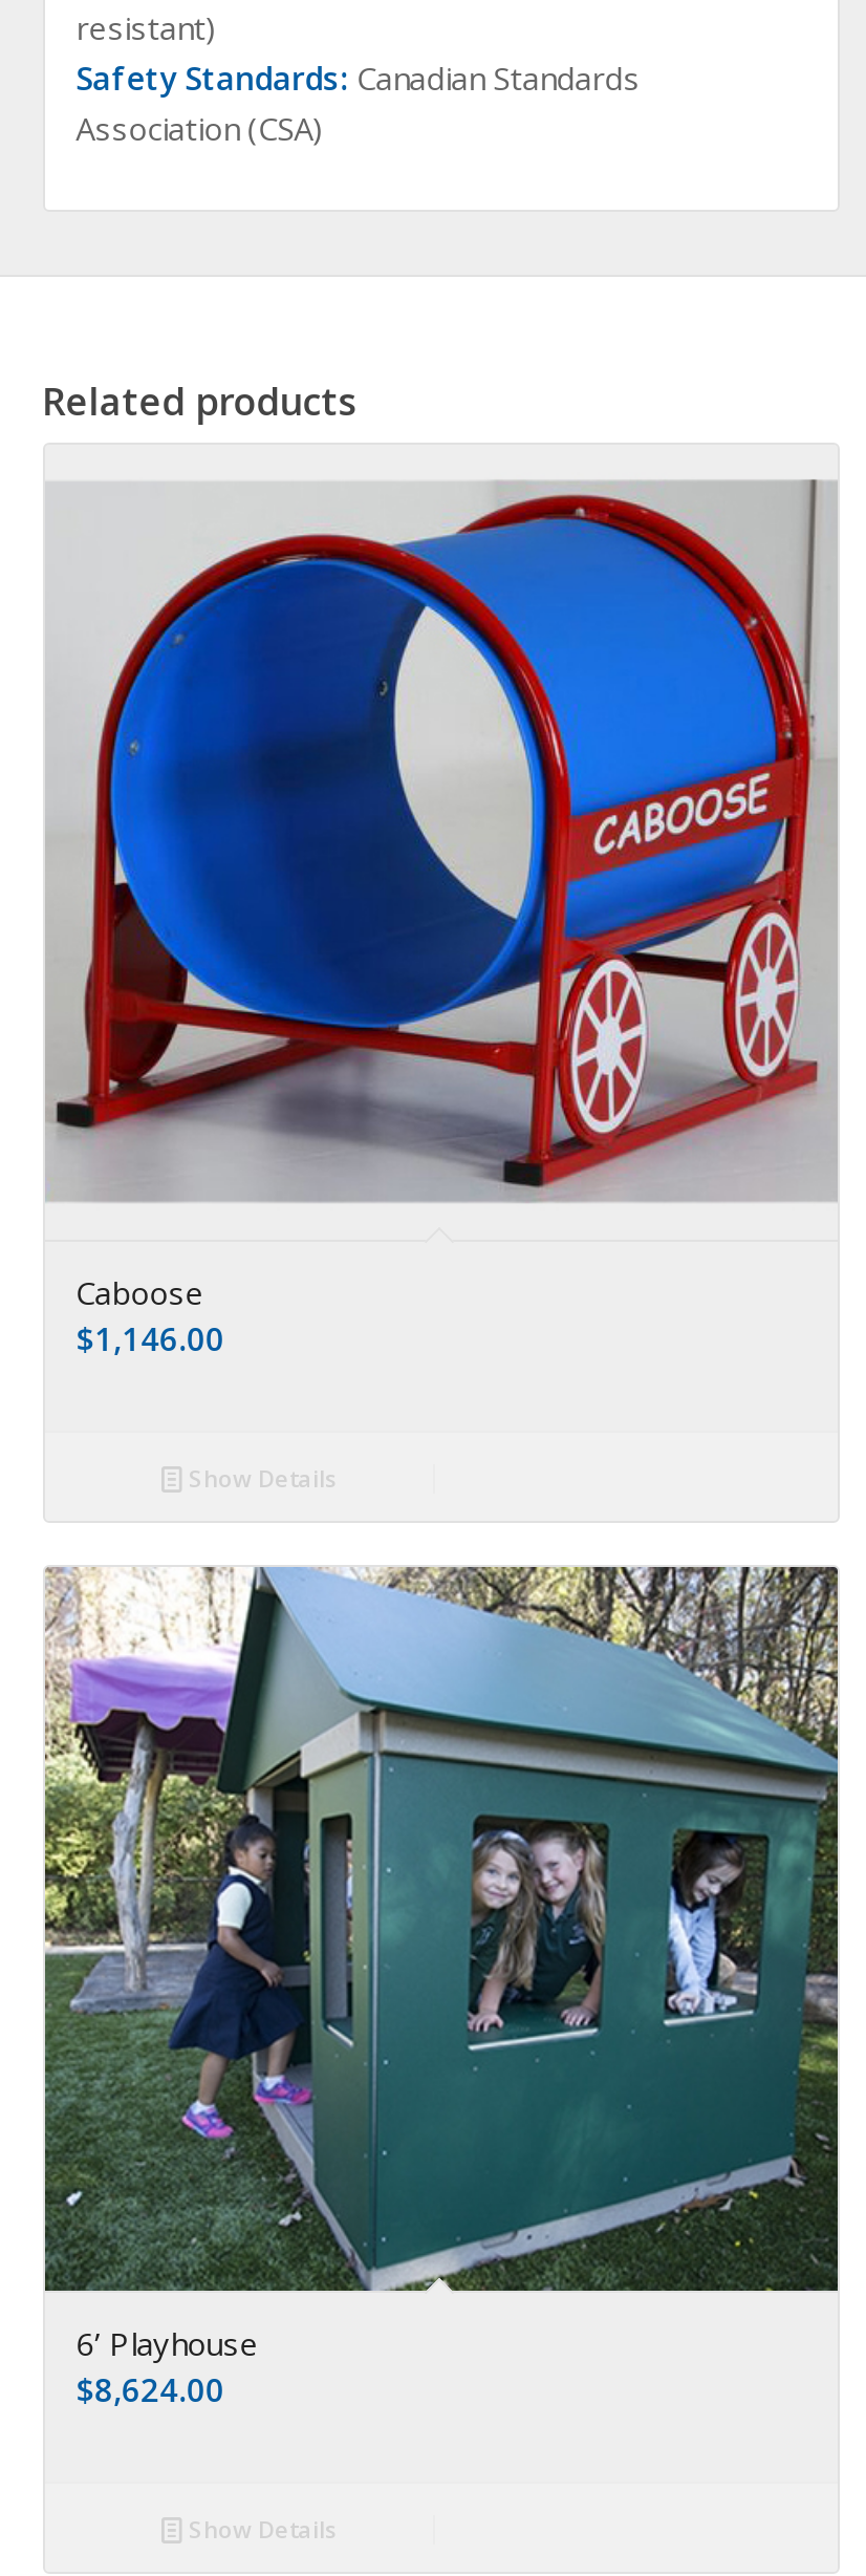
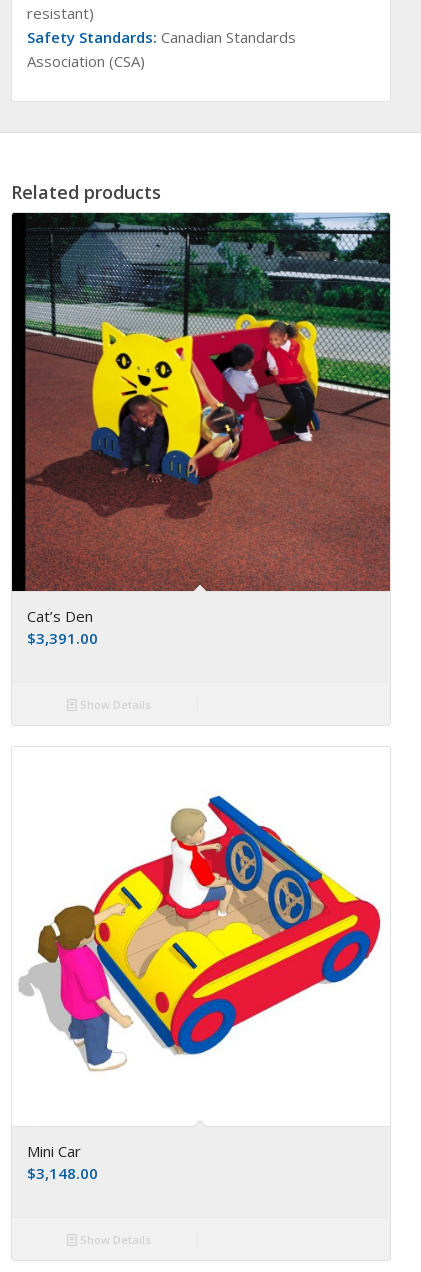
[45,447,838,1360] [image] | Caboose | $1,146.00 -> [11,212,391,648] [image] | Cat’s Den | $3,391.00
[43,1565,840,2295] [image] -> [12,781,390,1093] [image]
[76,2321,258,2409] 6’ Playhouse | $8,624.00 -> [27,1141,98,1183] Mini Car | $3,148.00

